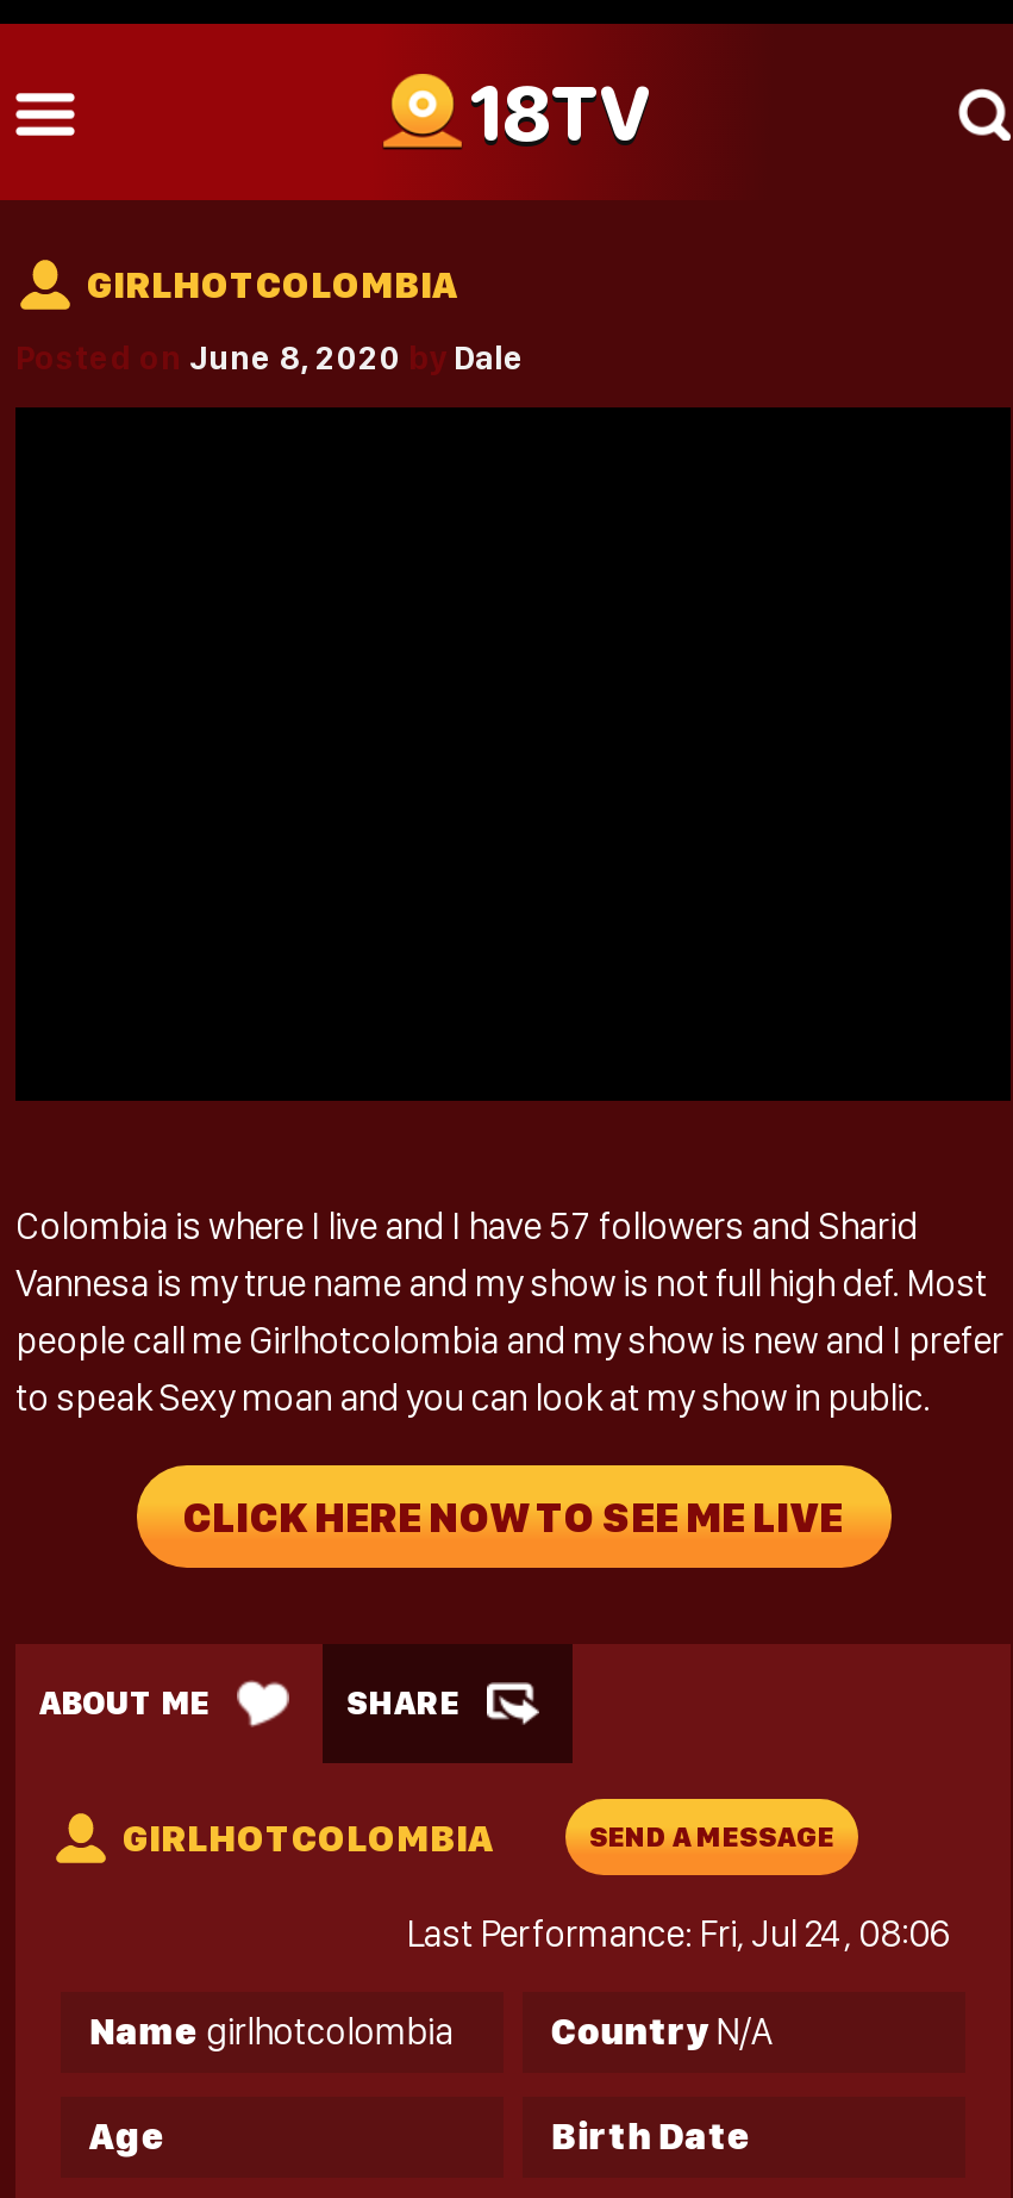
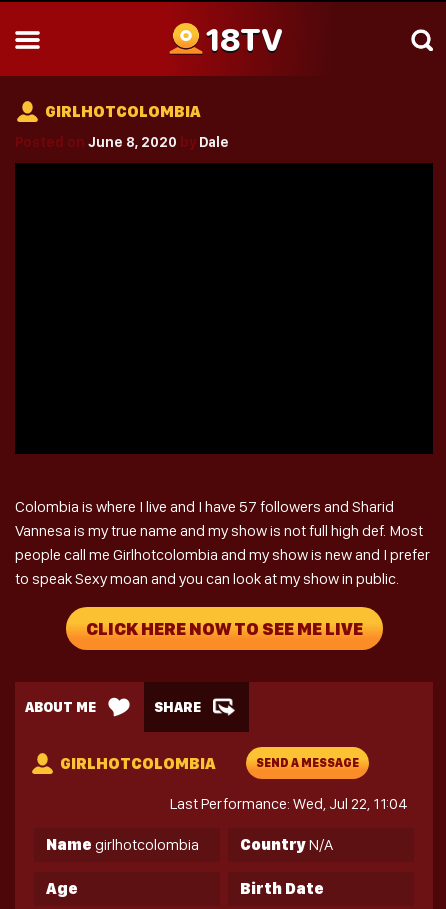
[406,1911,951,1957] Last Performance: Fri, Jul 24, 08:06 -> [170,794,408,813] Last Performance: Wed, Jul 22, 11:04

